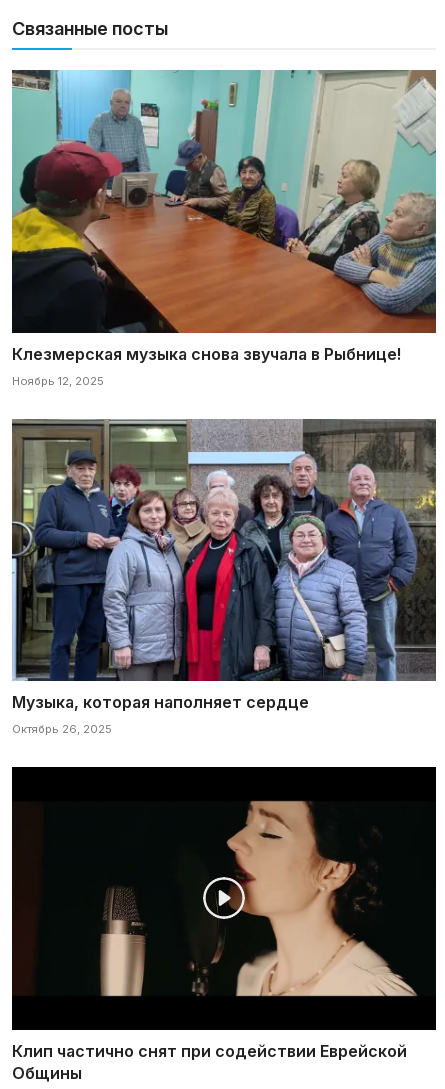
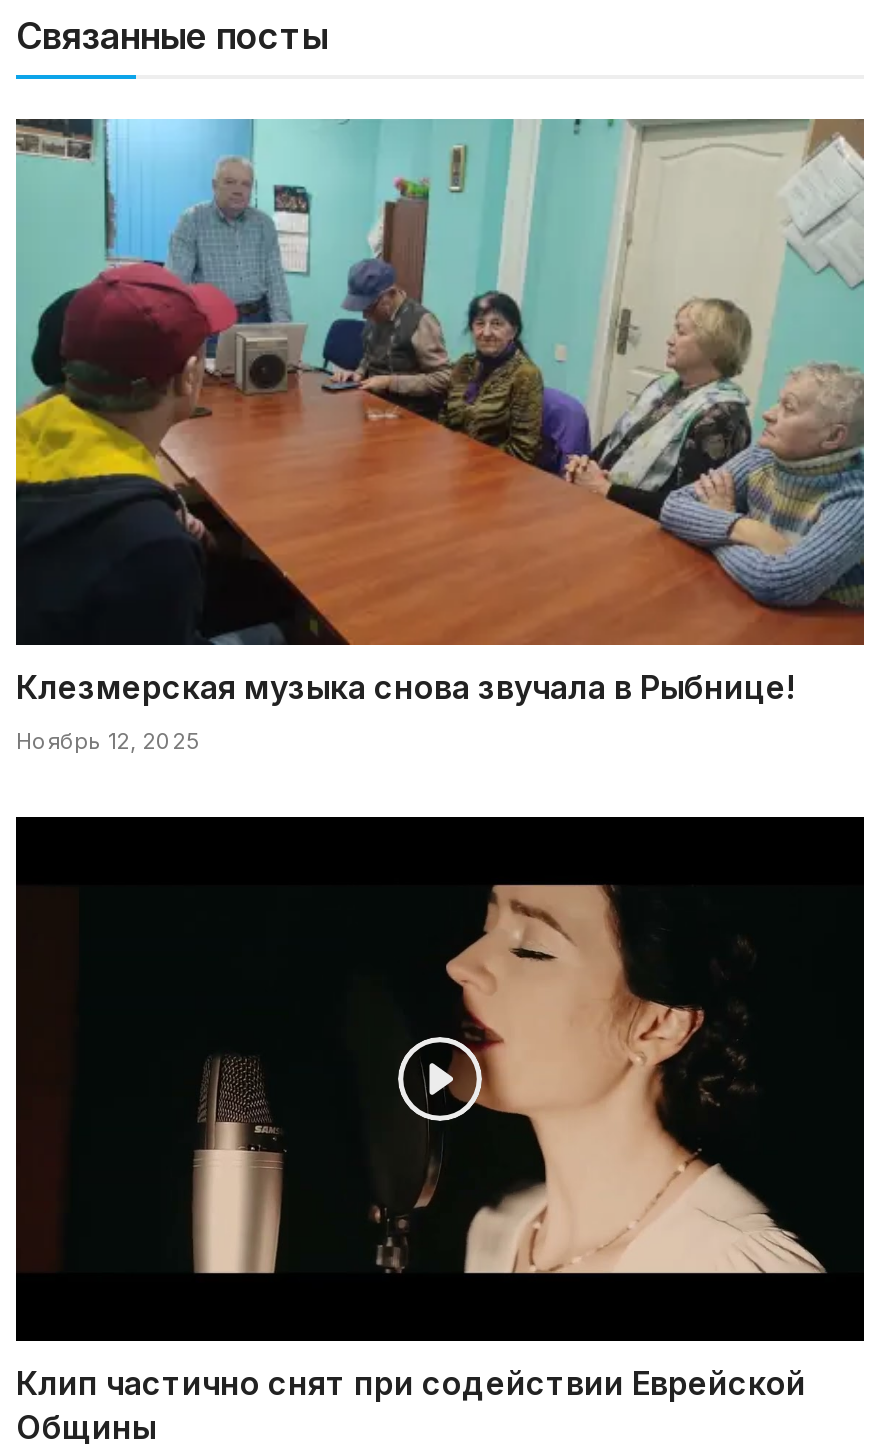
[12,419,436,736] [image] | Музыка, которая наполняет сердце | Октябрь 26, 2025 -> none

